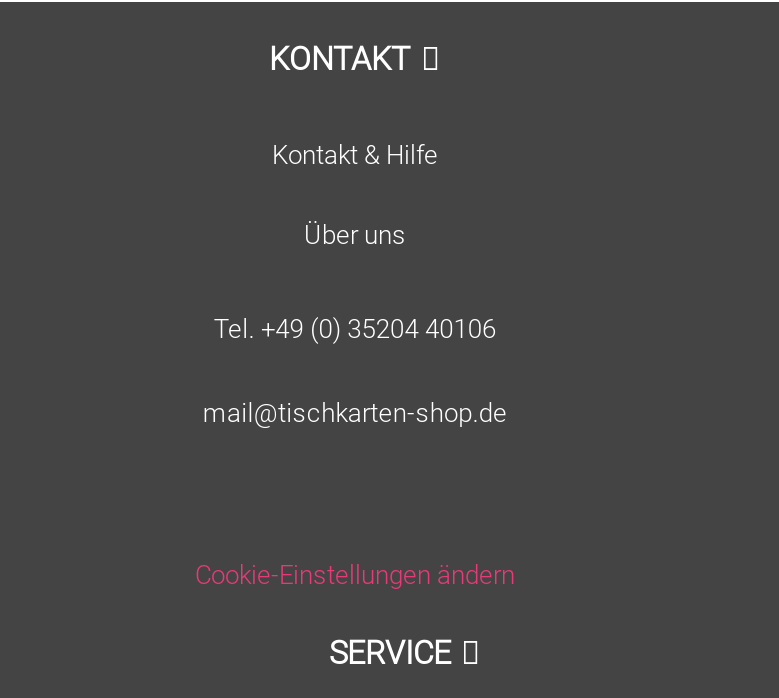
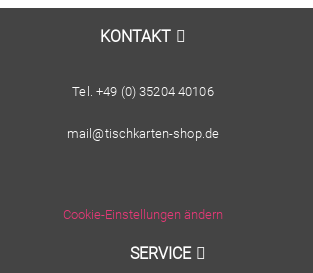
[272,139,438,249] Kontakt & Hilfe | Über uns -> none

